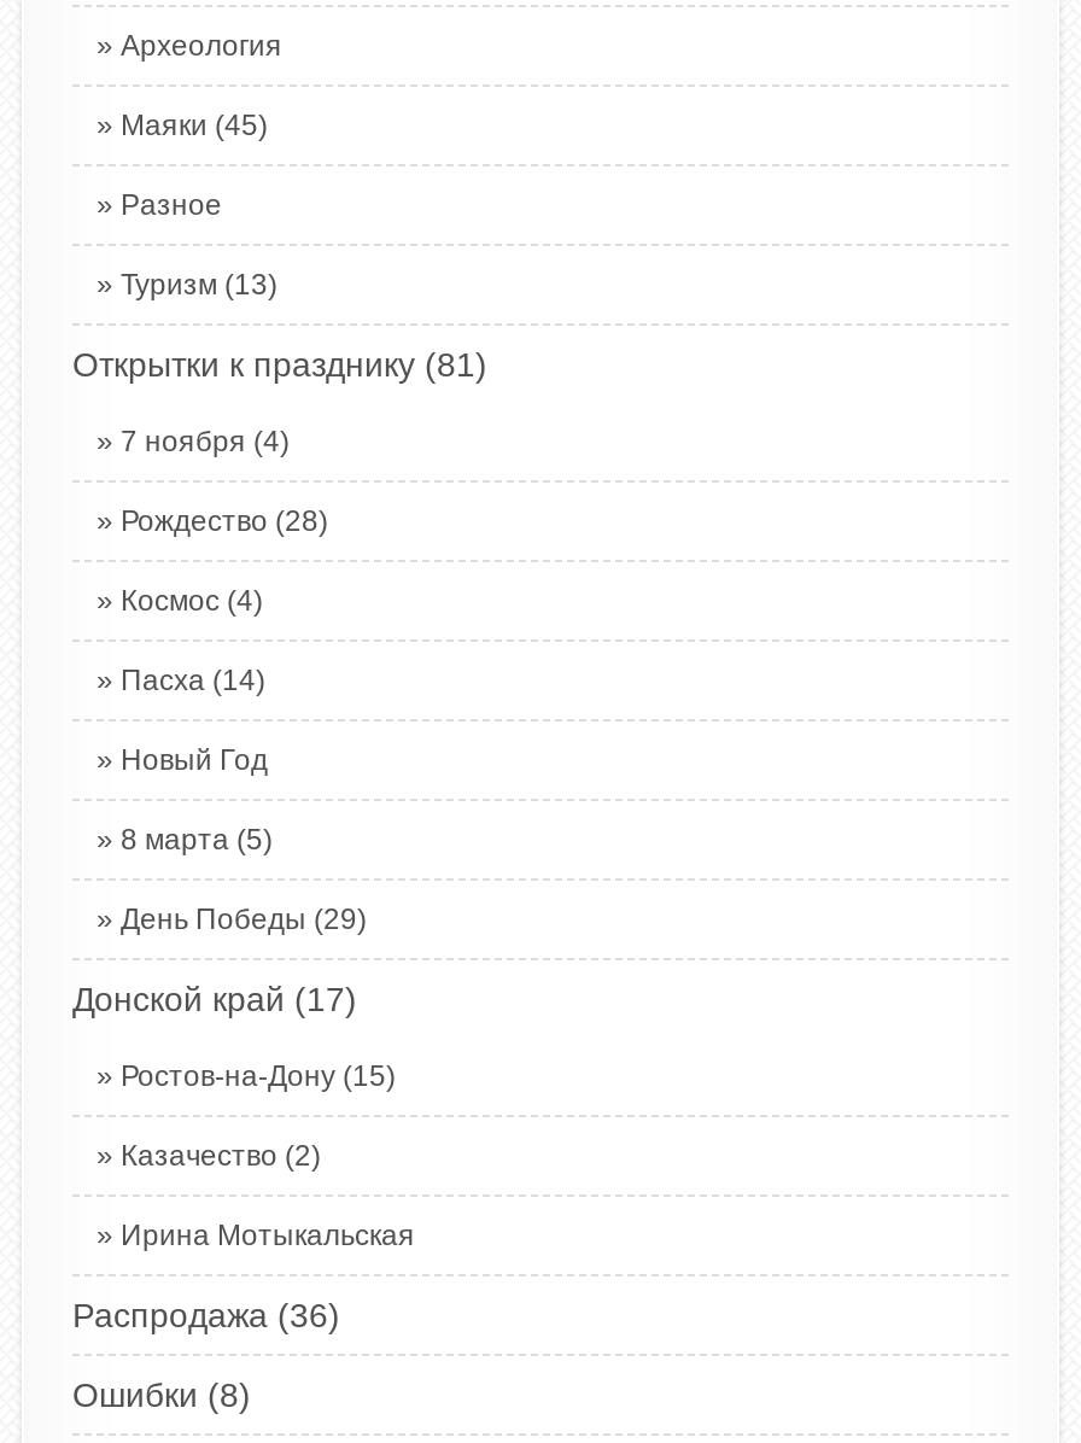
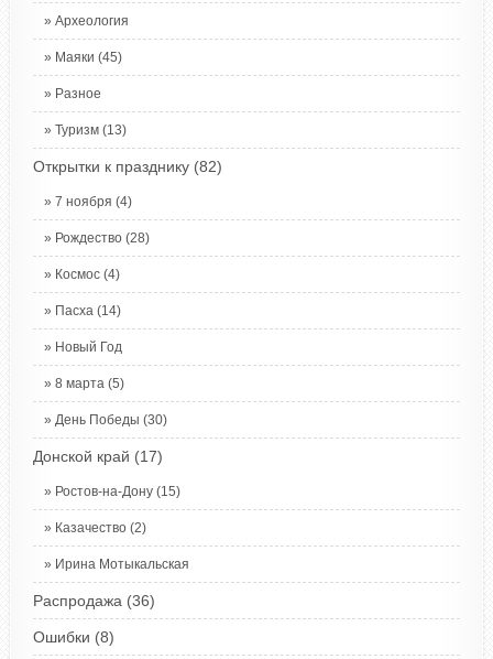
[72,345,487,384] Открытки к празднику (81) -> [33,158,222,175] Открытки к празднику (82)
[121,902,367,936] День Победы (29) -> [55,412,167,428] День Победы (30)

